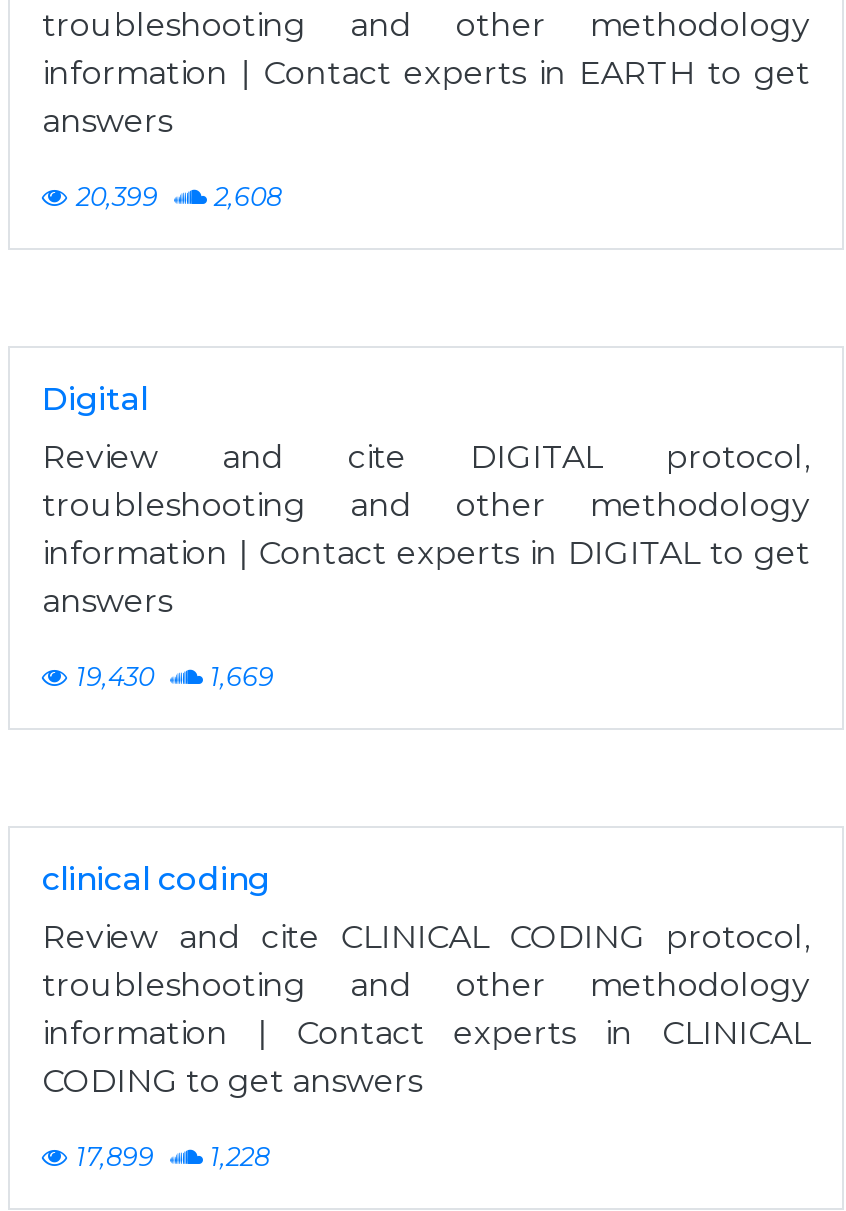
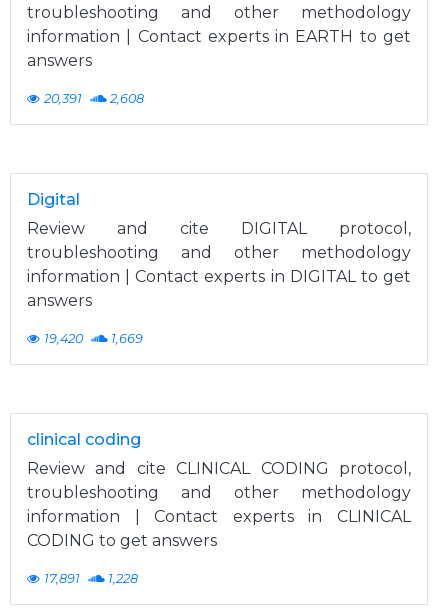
[76,181,282,211] 20,399 2,608 -> [44,91,144,106] 20,391 2,608
[76,661,274,691] 19,430 1,669 -> [44,331,143,346] 19,420 1,669
[76,1141,270,1171] 17,899 1,228 -> [44,571,138,586] 17,891 1,228

